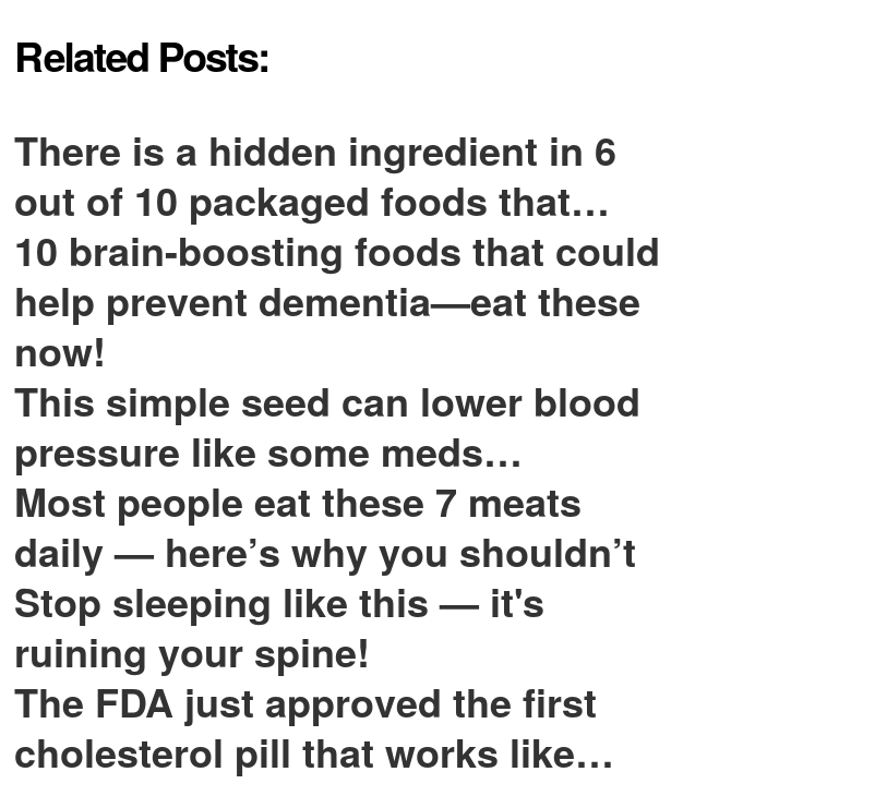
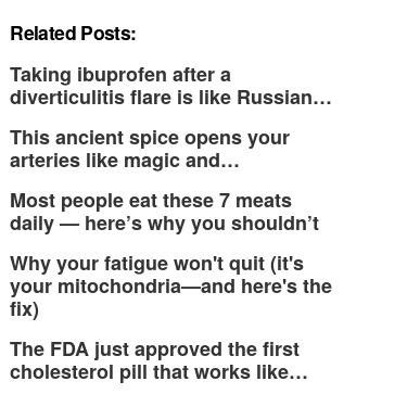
[14,121,660,479] There is a hidden ingredient in 6 | out of 10 packaged foods that… | 10 brain-boosting foods that could | help prevent dementia—eat these | now! | This simple seed can lower blood | pressure like some meds… -> [10,60,332,174] Taking ibuprofen after a | diverticulitis flare is like Russian… | This ancient spice opens your | arteries like magic and…
moved [14,473,636,579] -> [10,186,319,237]: Most people eat these 7 meats | daily — here’s why you shouldn’t
[14,573,544,680] Stop sleeping like this — it's | ruining your spine! -> [10,249,332,323] Why your fatigue won't quit (it's | your mitochondria—and here's the | fix)

